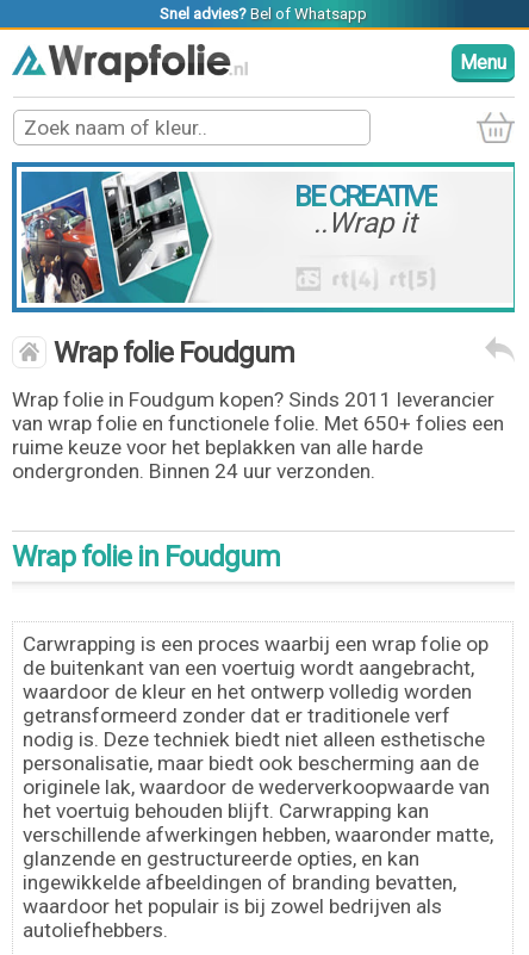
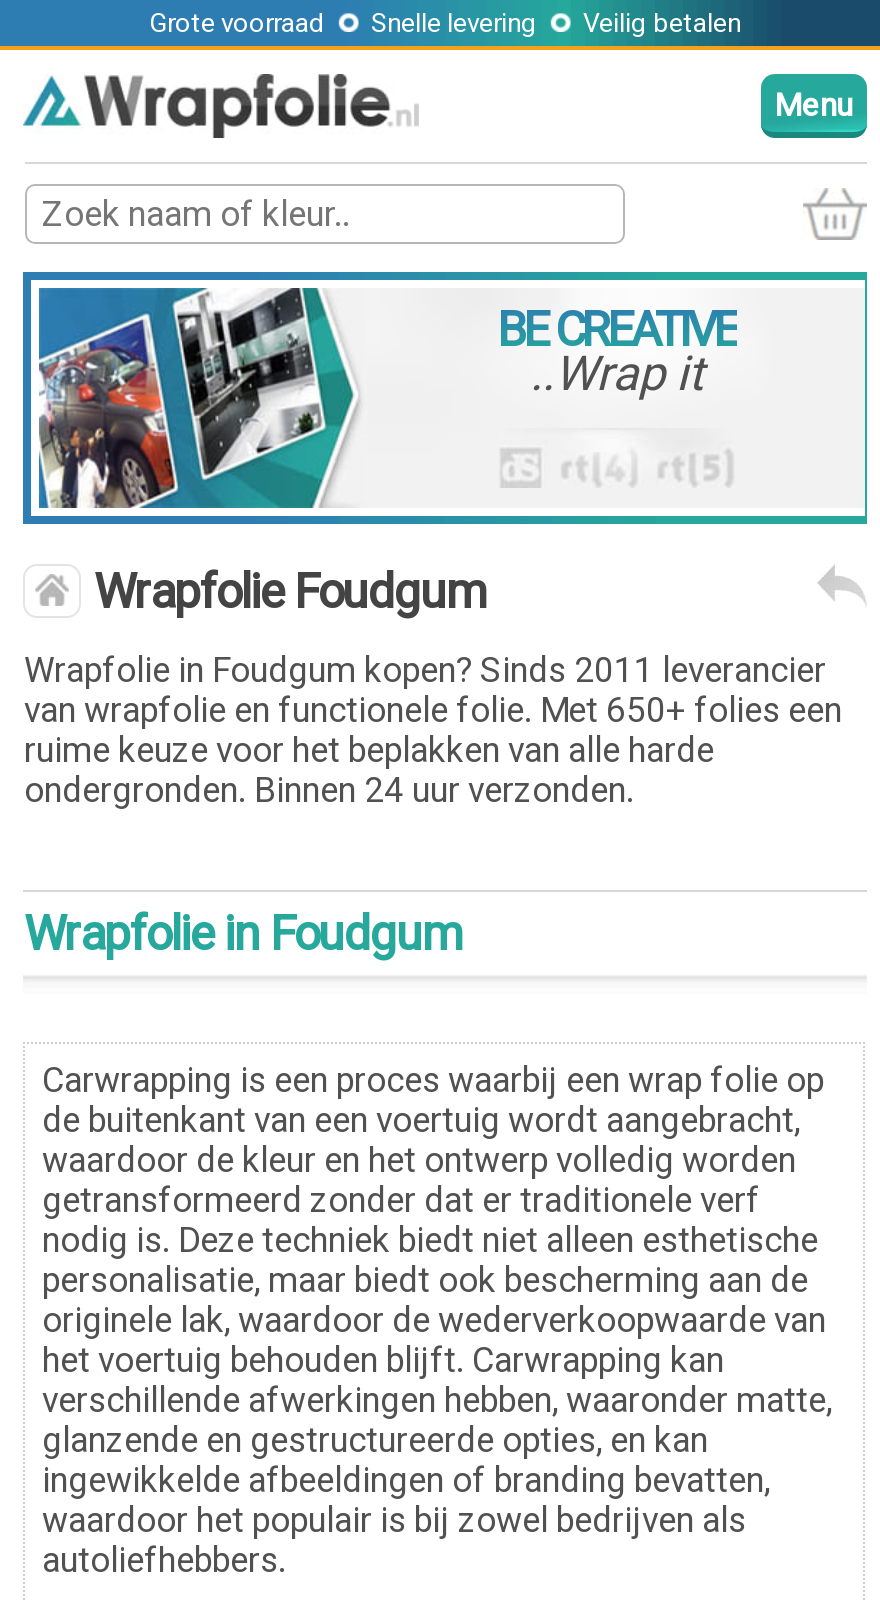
[160,5,367,23] Snel advies? Bel of Whatsapp -> [149,8,741,38] Grote voorraad | Snelle levering | Veilig betalen
[12,540,280,573] Wrap folie in Foudgum -> [24,906,464,962] Wrapfolie in Foudgum

